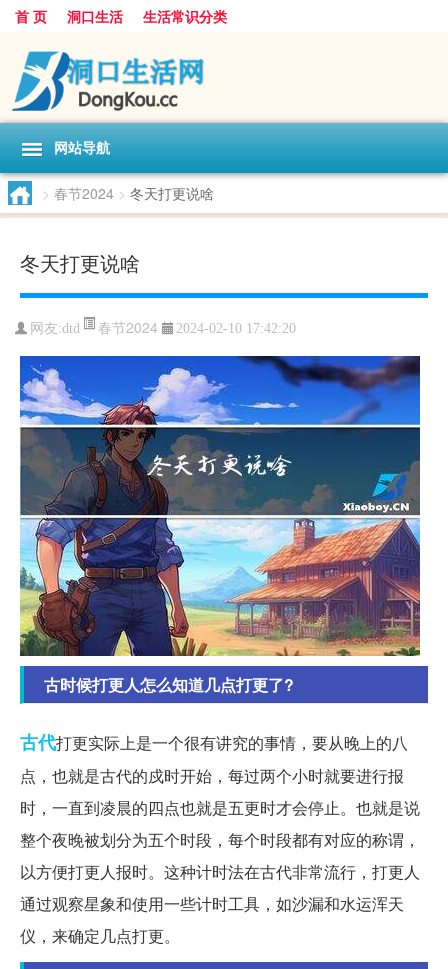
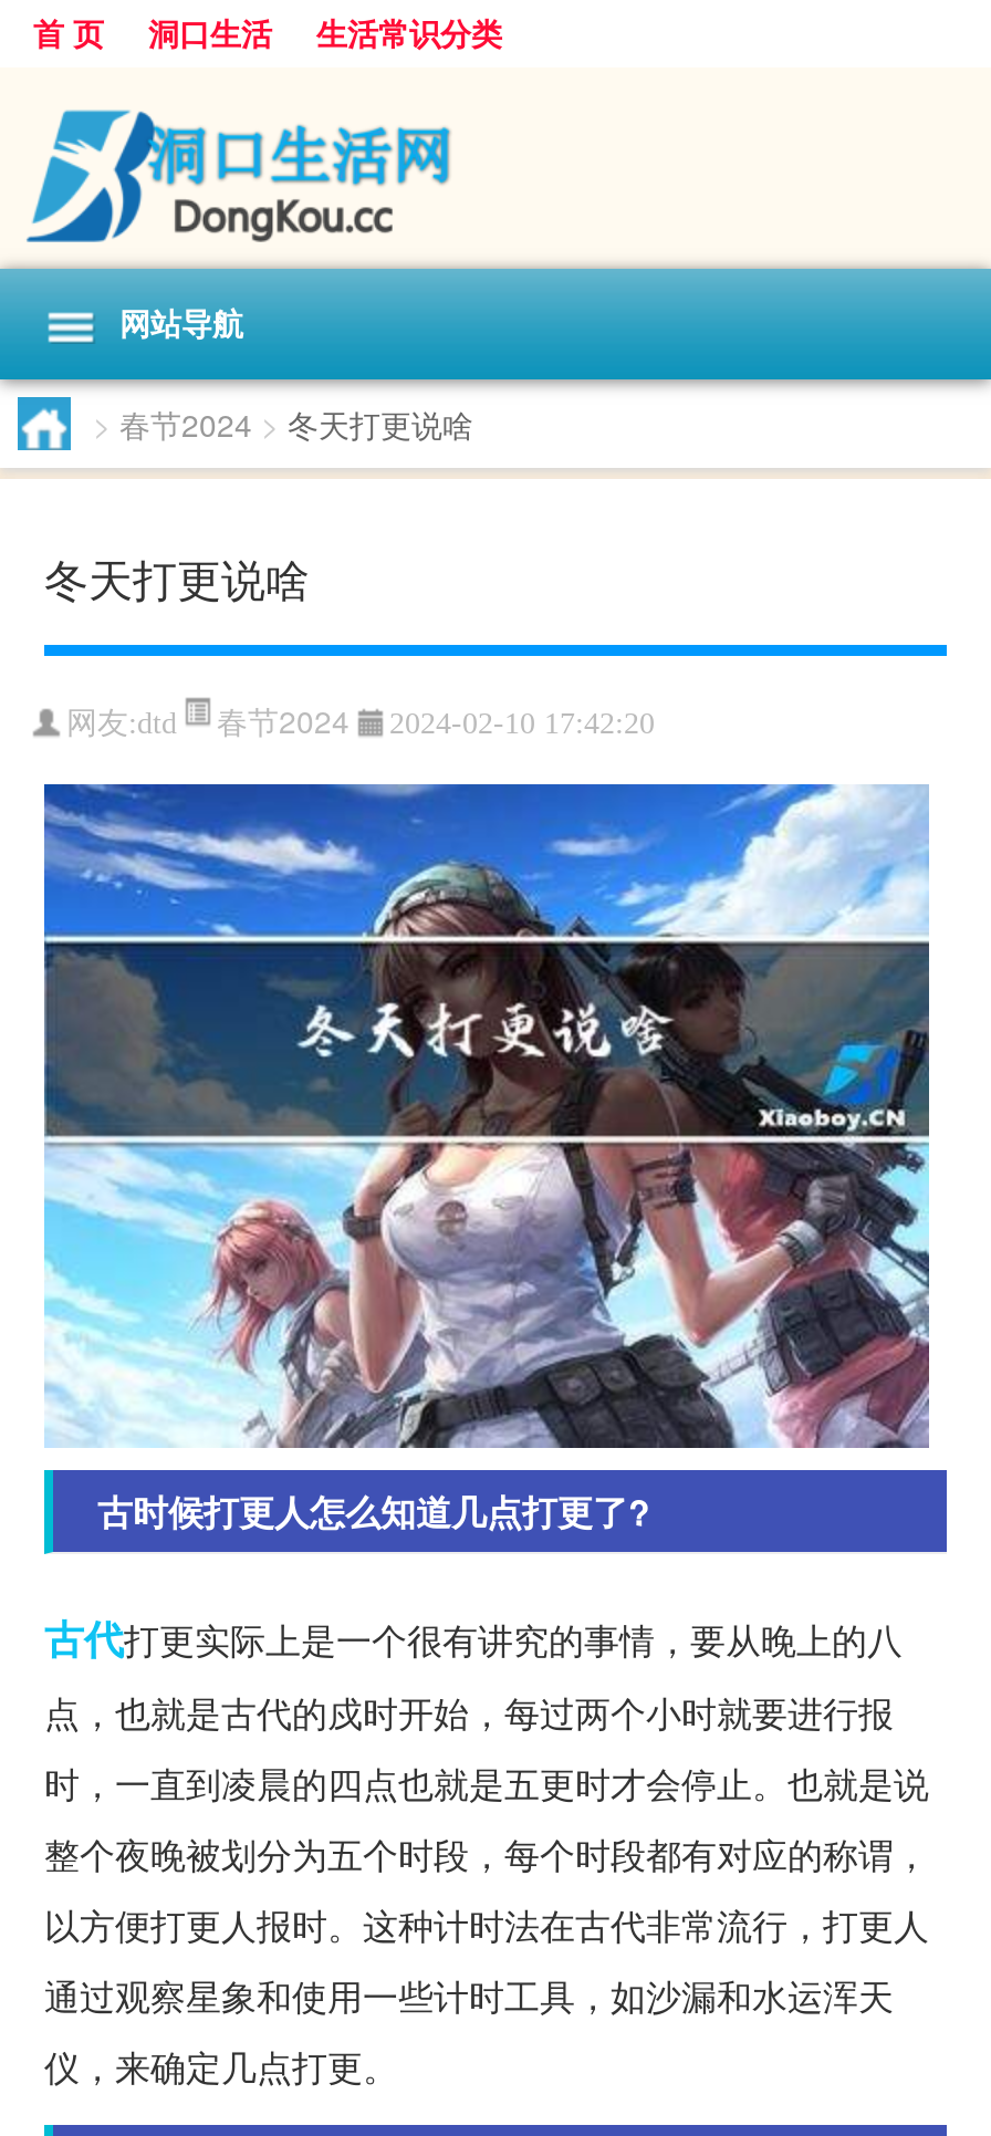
[19,355,421,657] [image] -> [42,782,929,1450] [image]

